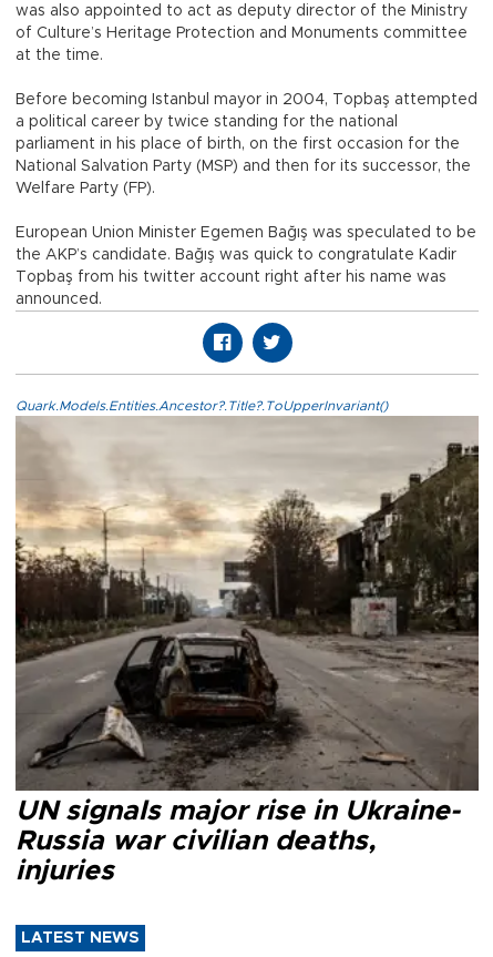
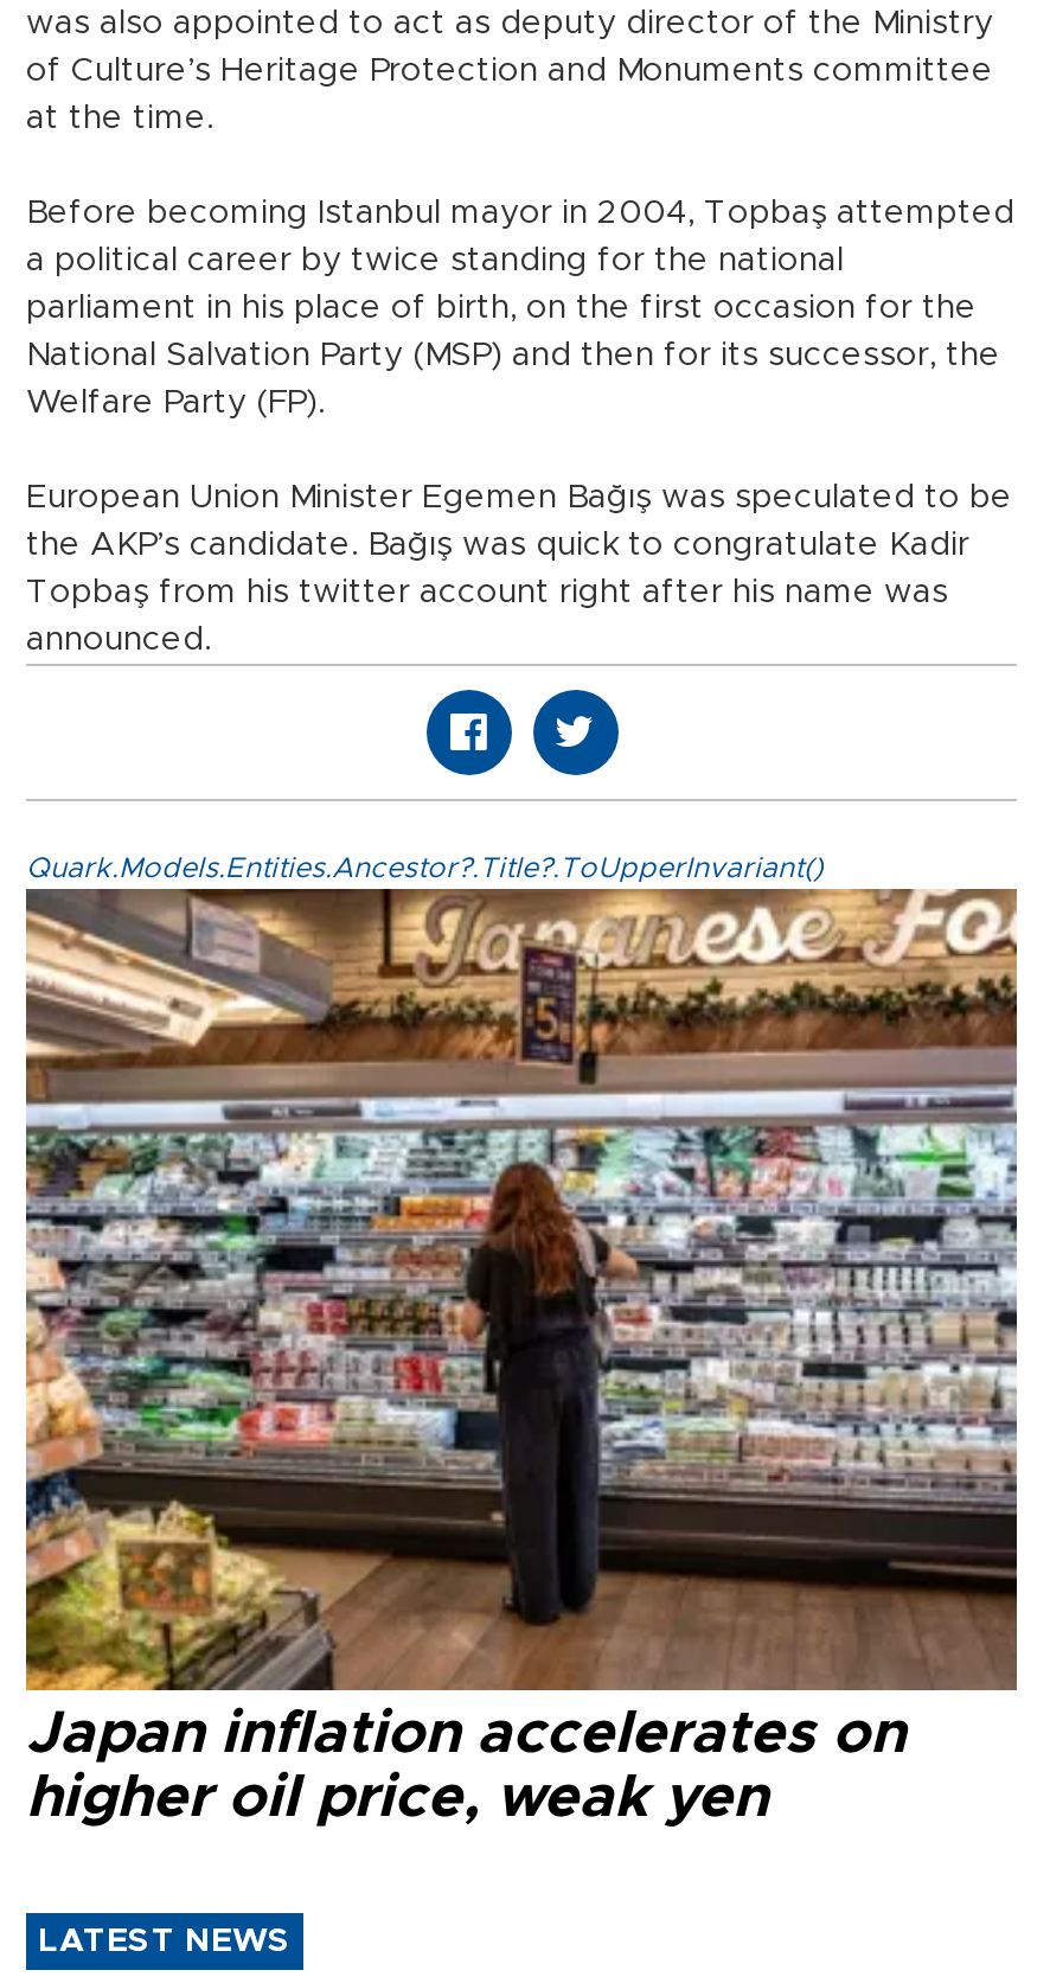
[14,416,480,884] [image] | UN signals major rise in Ukraine- | Russia war civilian deaths, | injuries -> [24,889,1019,1827] [image] | Japan inflation accelerates on | higher oil price, weak yen

